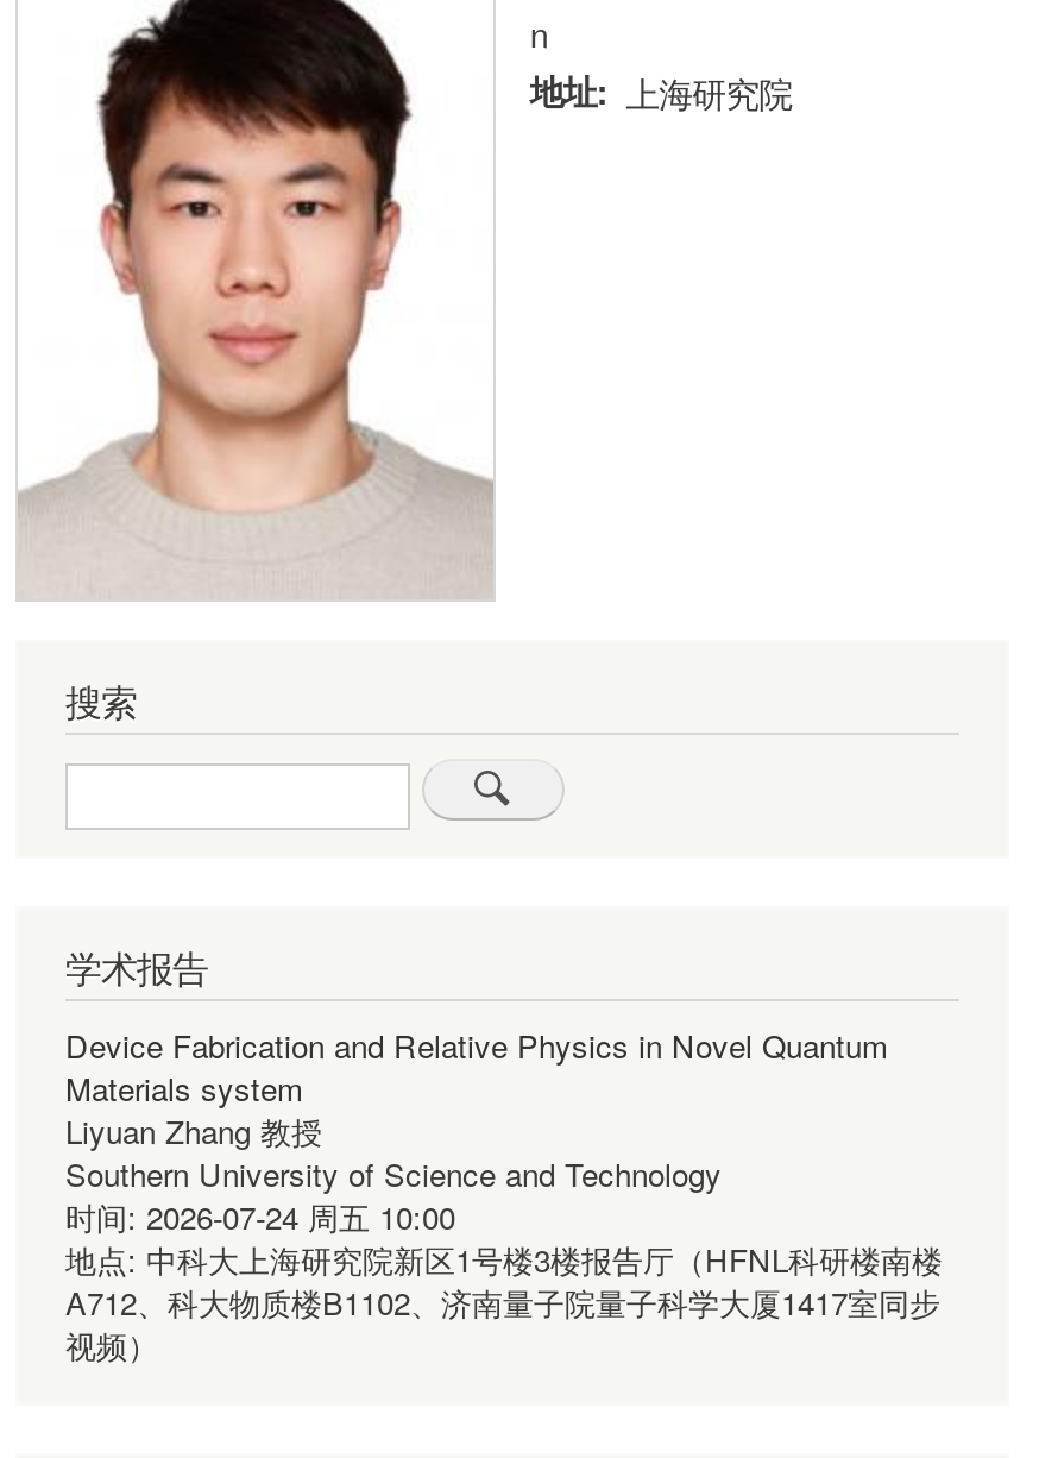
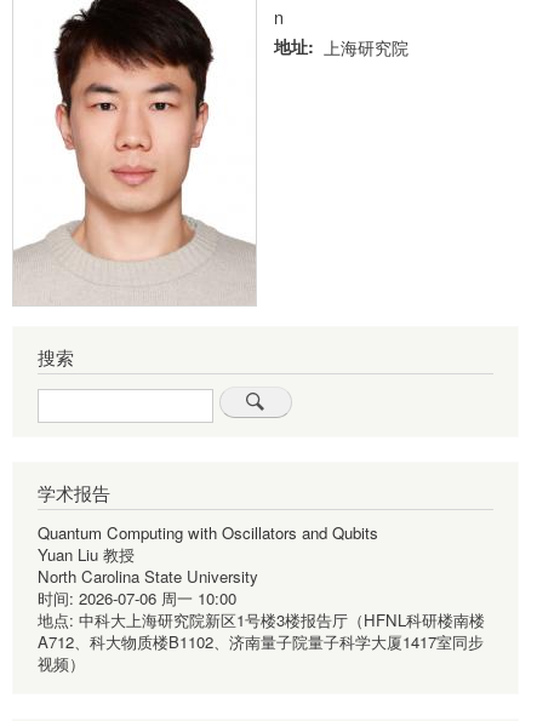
[65,1024,888,1240] Device Fabrication and Relative Physics in Novel Quantum | Materials system | Liyuan Zhang 教授 | Southern University of Science and Technology | 时间: 2026-07-24 周五 10:00 -> [38,522,378,610] Quantum Computing with Oscillators and Qubits | Yuan Liu 教授 | North Carolina State University | 时间: 2026-07-06 周一 10:00

